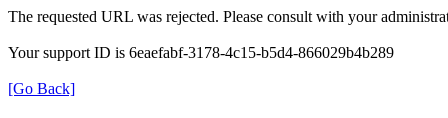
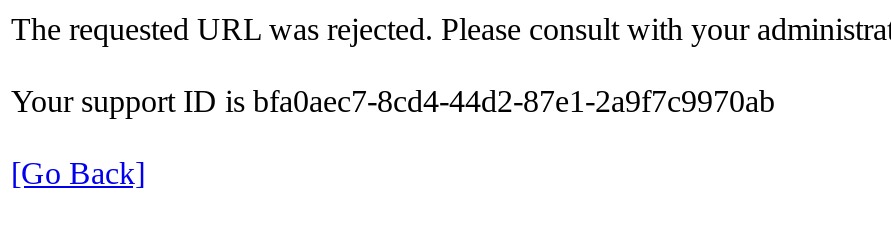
[8,44,394,61] Your support ID is 6eaefabf-3178-4c15-b5d4-866029b4b289 -> [11,84,775,118] Your support ID is bfa0aec7-8cd4-44d2-87e1-2a9f7c9970ab

